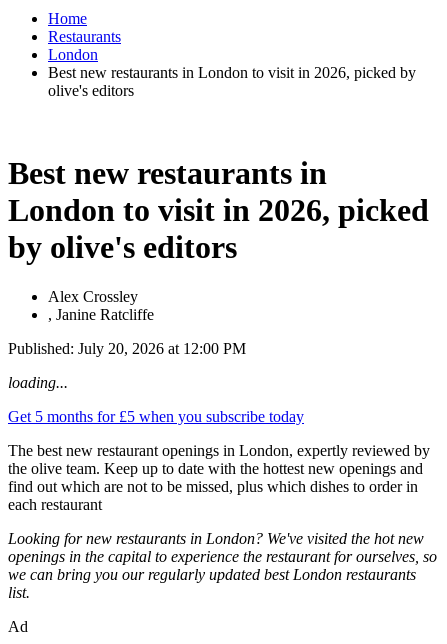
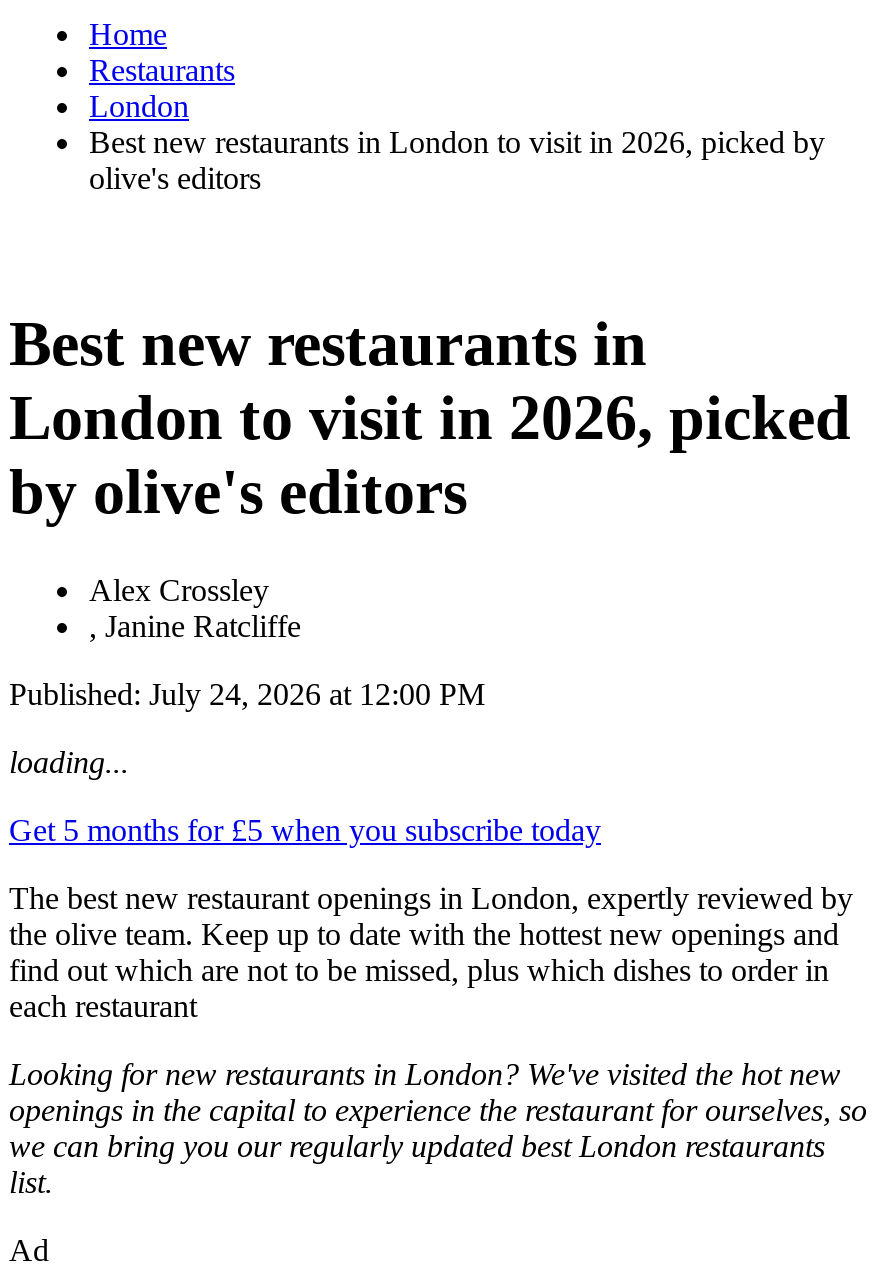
[8,340,246,357] Published: July 20, 2026 at 12:00 PM -> [9,677,485,711] Published: July 24, 2026 at 12:00 PM

